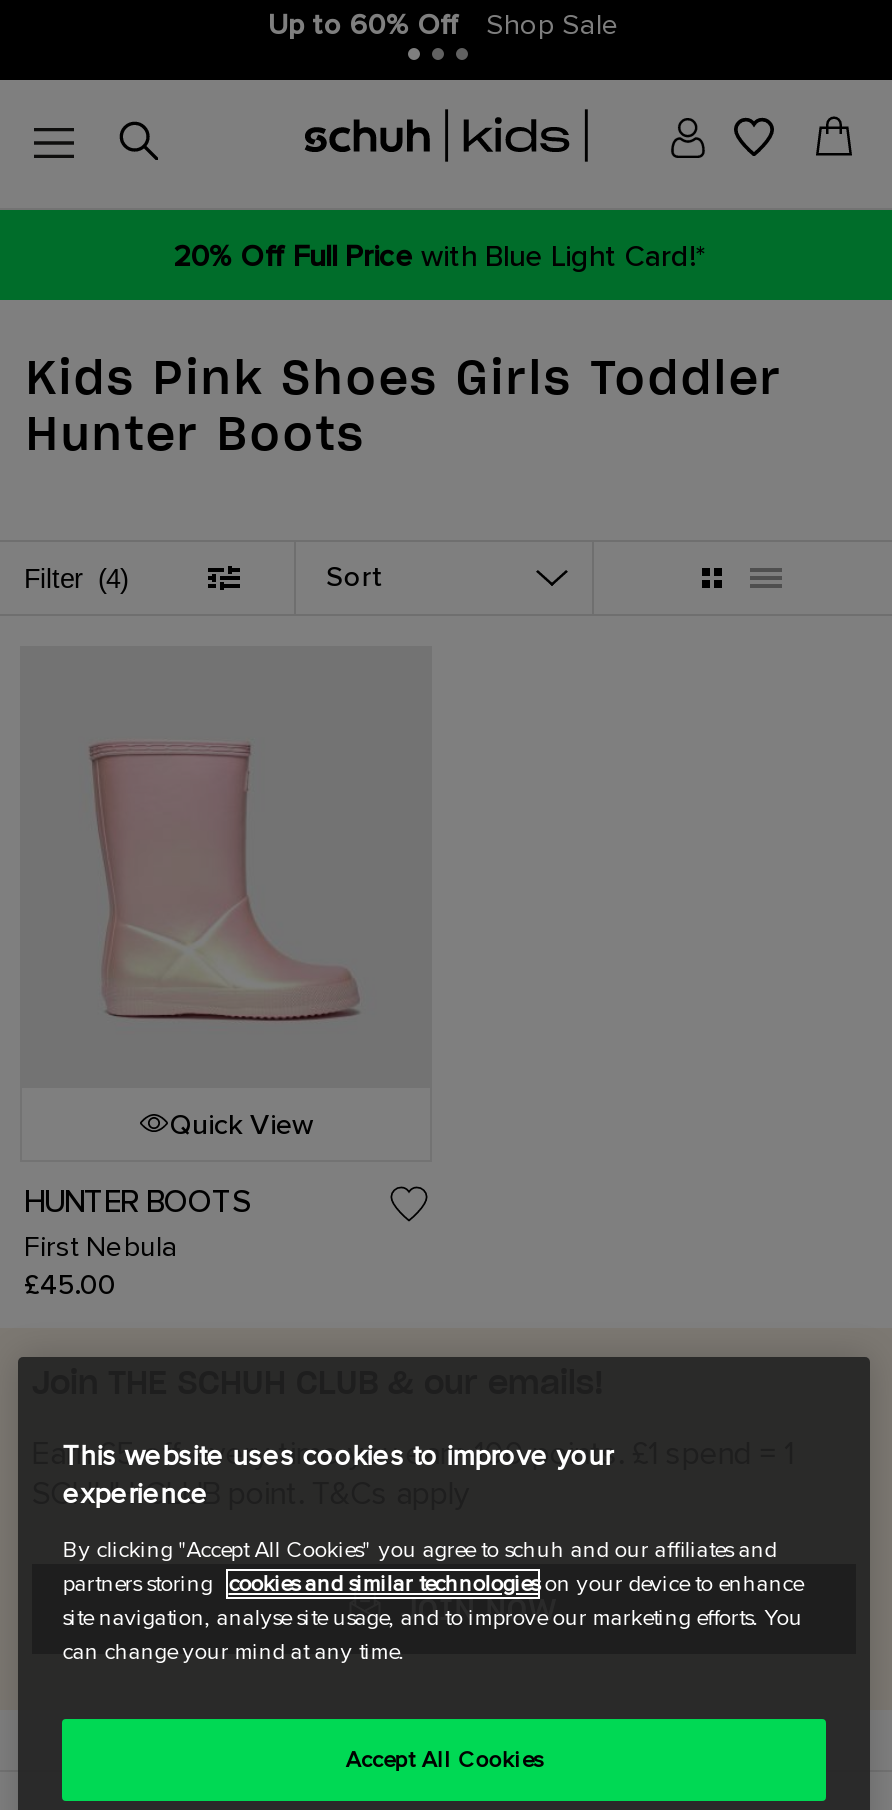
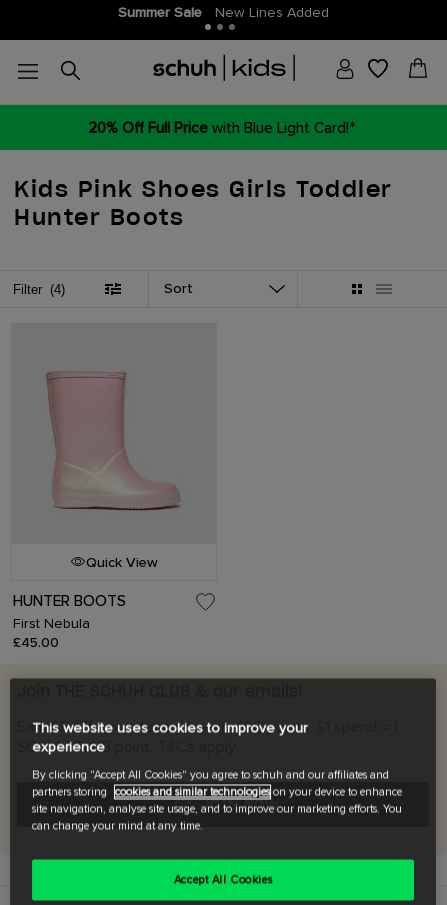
[252,8,604,42] Up to 60% Off | Shop Sale -> [117,4,328,21] Summer Sale | New Lines Added

